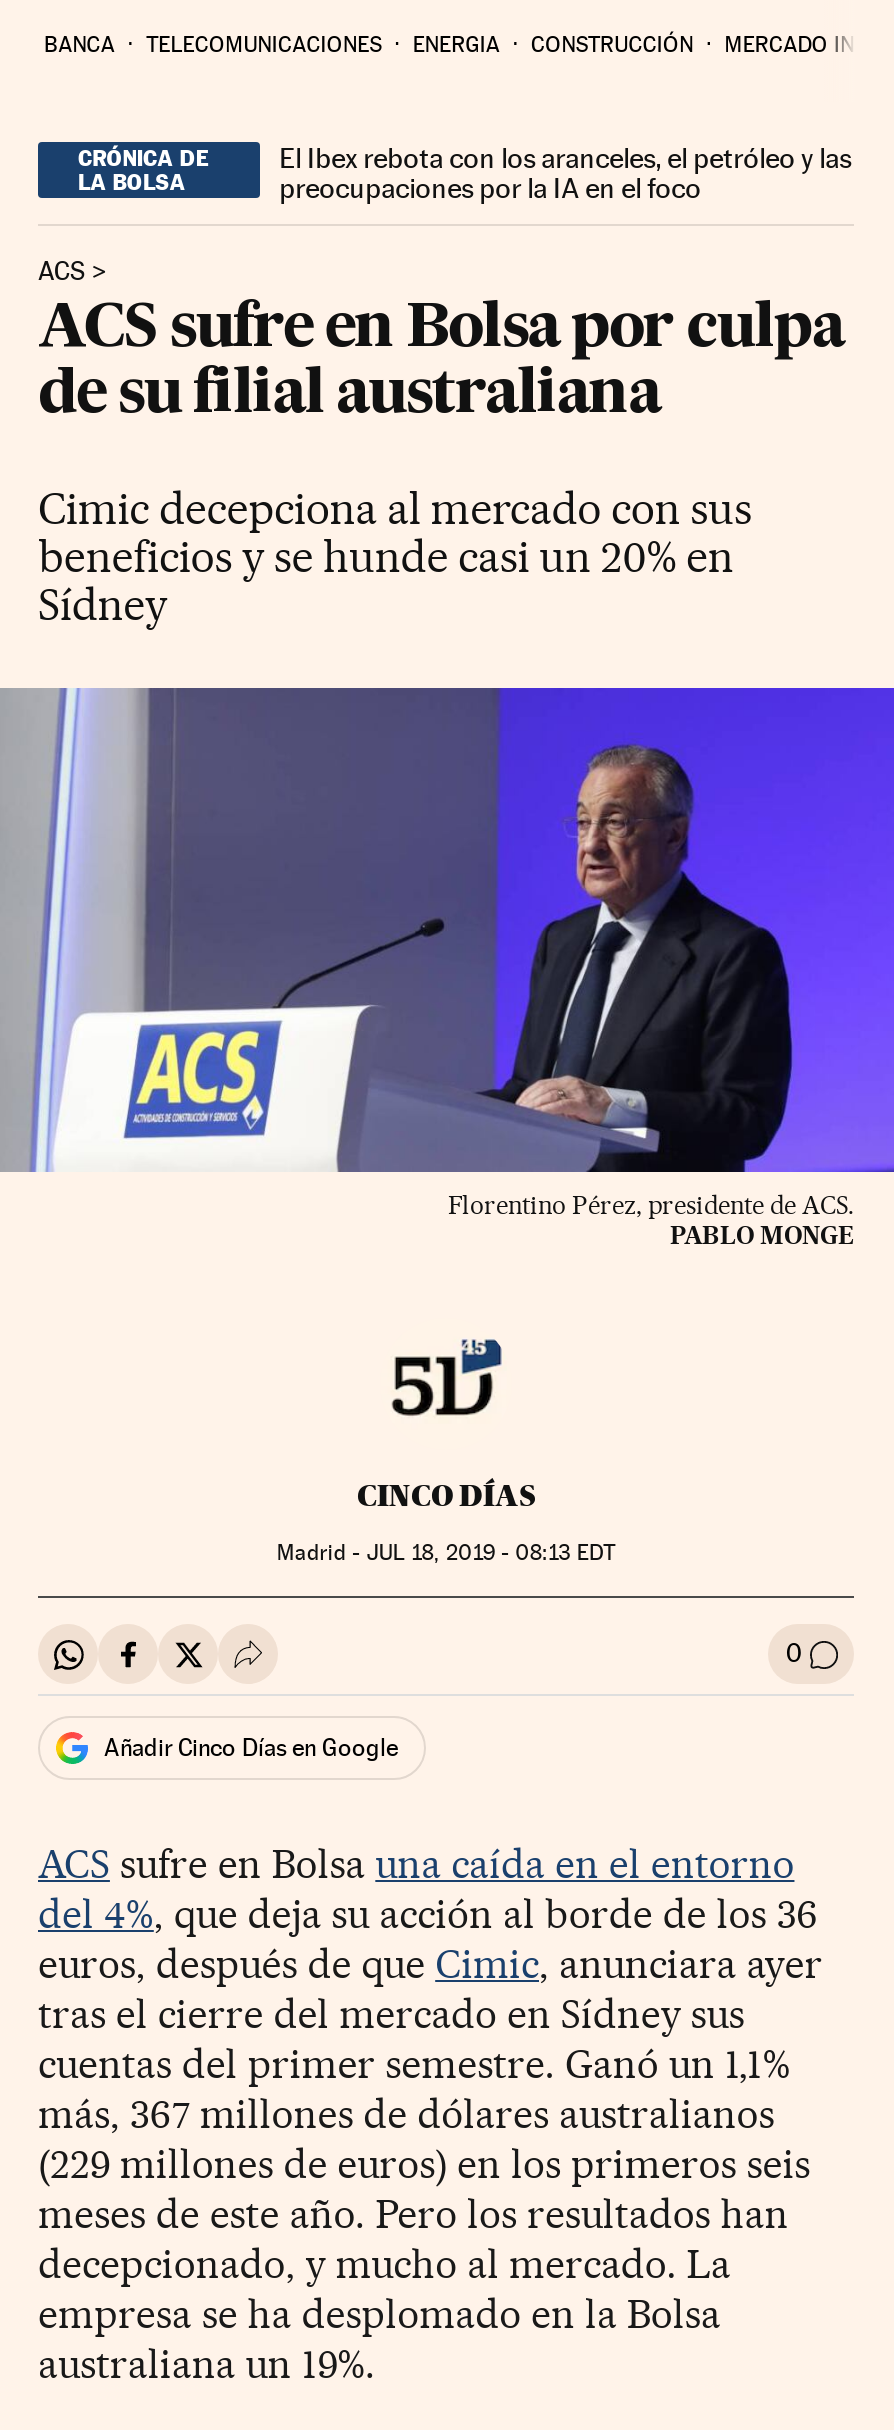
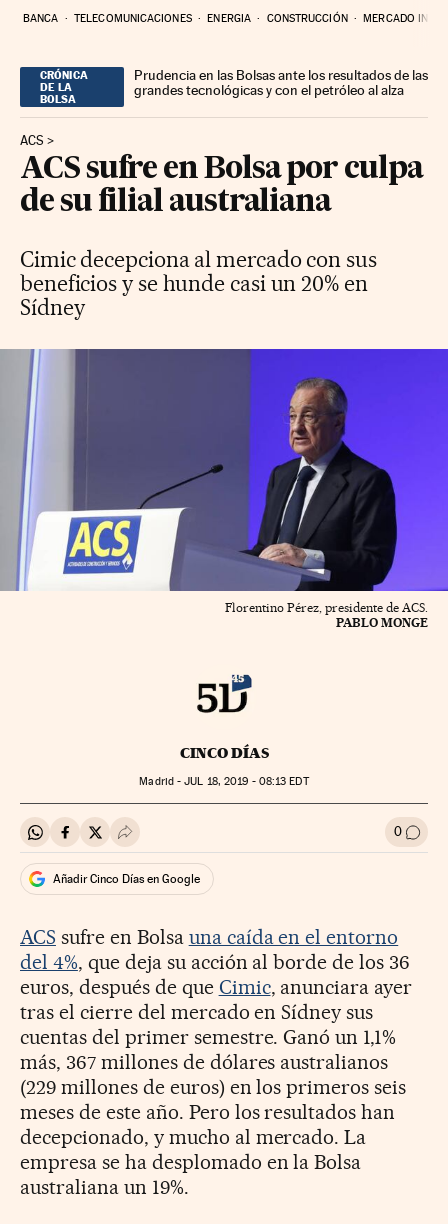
[279,141,851,203] El Ibex rebota con los aranceles, el petróleo y las | preocupaciones por la IA en el foco -> [134,67,428,98] Prudencia en las Bolsas ante los resultados de las | grandes tecnológicas y con el petróleo al alza

